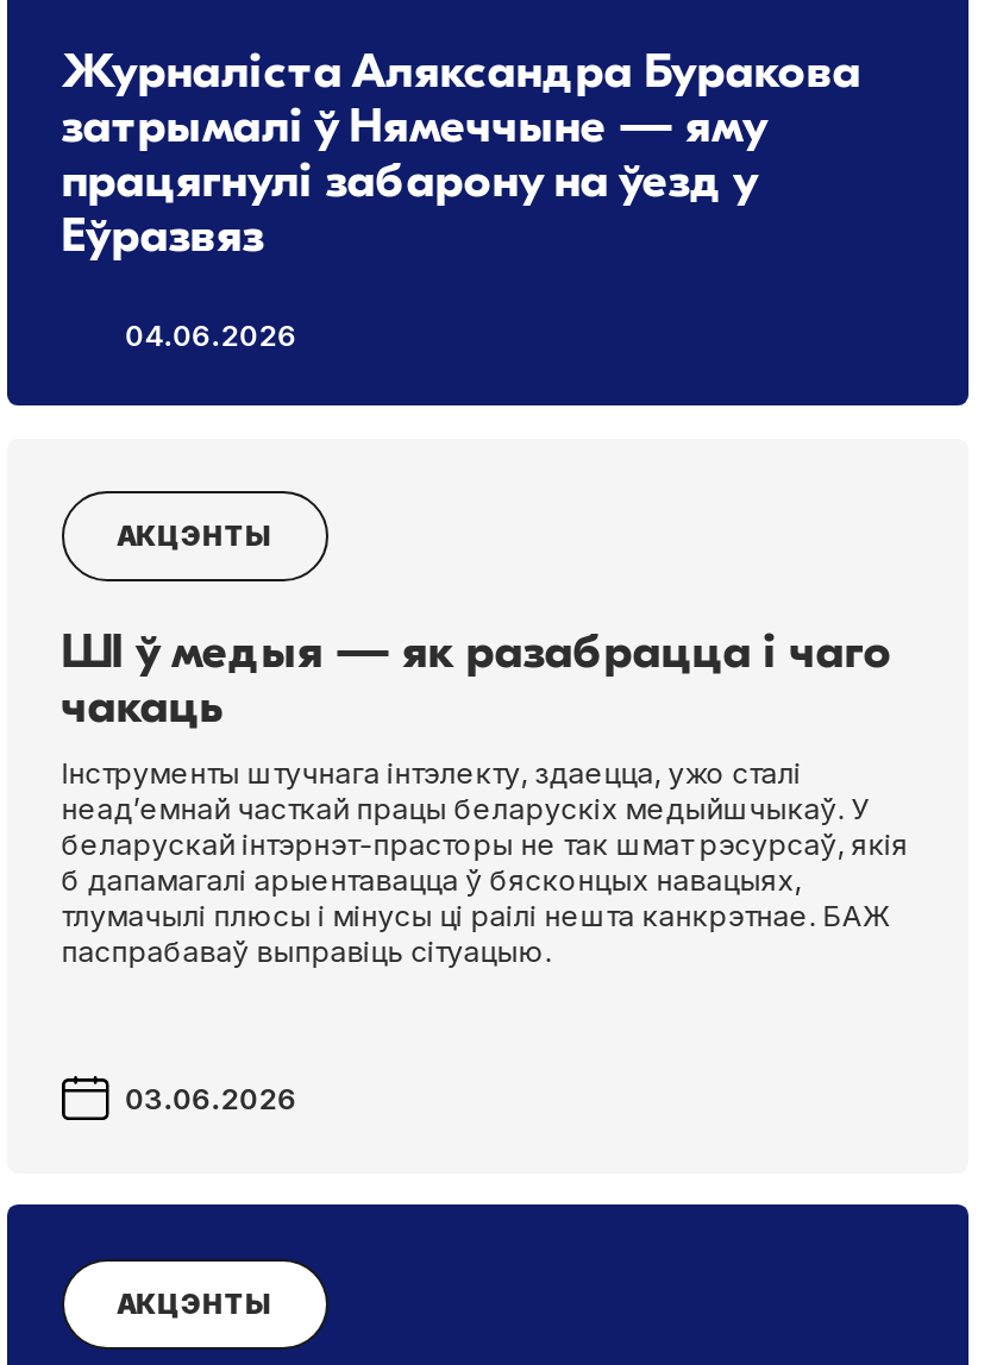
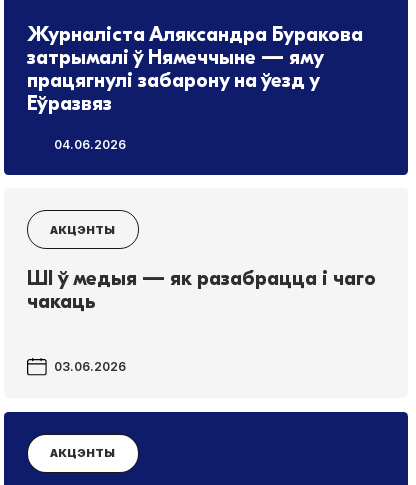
[61,756,909,970] Інструменты штучнага інтэлекту, здаецца, ужо сталі | неад’емнай часткай працы беларускіх медыйшчыкаў. У | беларускай інтэрнэт-прасторы не так шмат рэсурсаў, якія | б дапамагалі арыентавацца ў бясконцых навацыях, | тлумачылі плюсы і мінусы ці раілі нешта канкрэтнае. БАЖ | паспрабаваў выправіць сітуацыю. -> none

